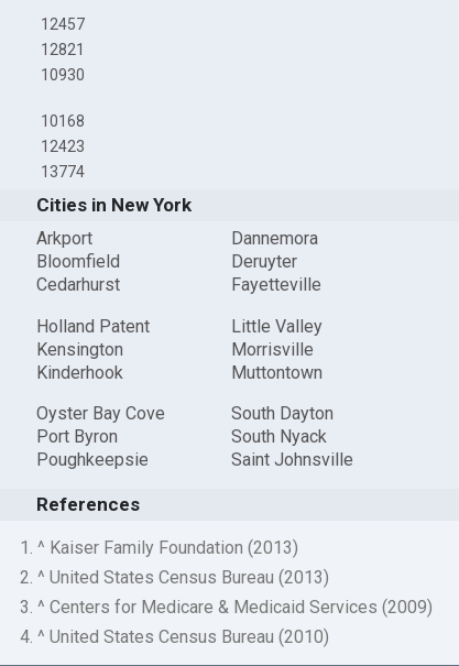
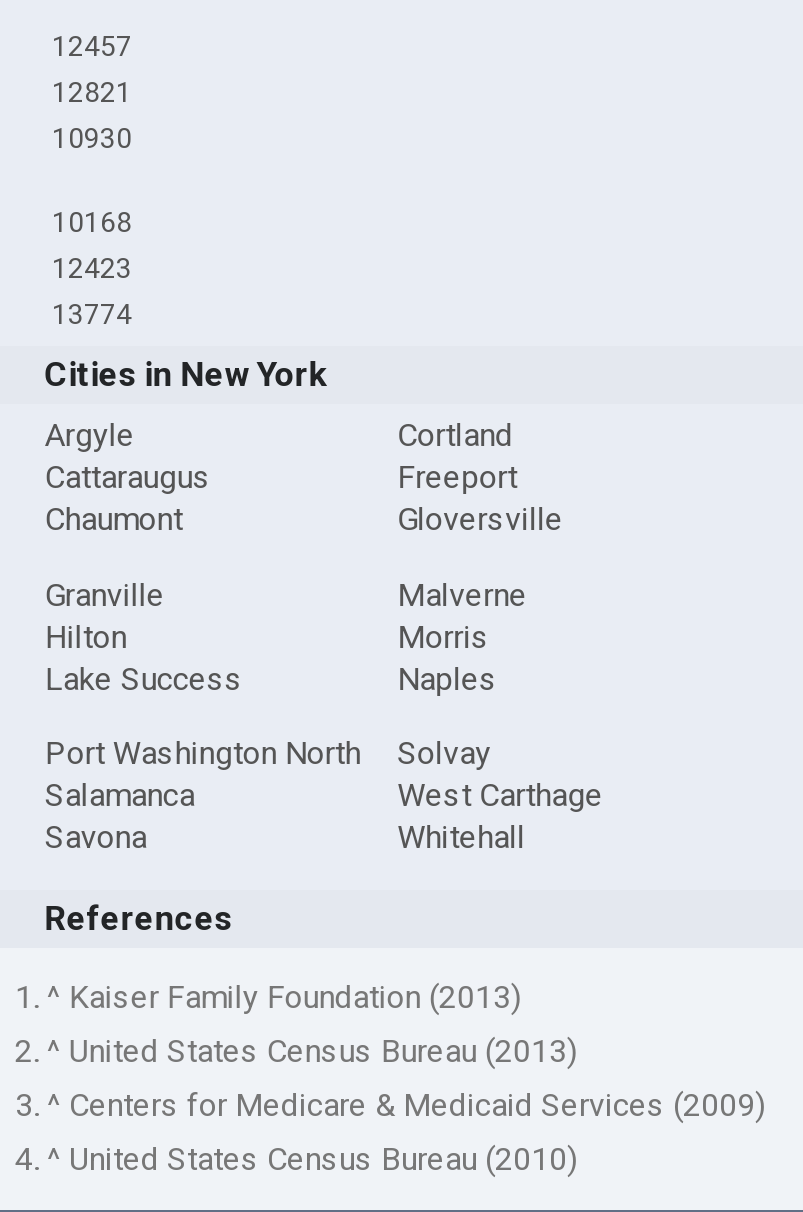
[37,228,120,295] Arkport | Bloomfield | Cedarhurst -> [45,417,211,539] Argyle | Cattaraugus | Chaumont
[231,228,321,295] Dannemora | Deruyter | Fayetteville -> [397,417,563,539] Cortland | Freeport | Gloversville
[37,316,150,383] Holland Patent | Kensington | Kinderhook -> [45,576,243,698] Granville | Hilton | Lake Success
[231,316,322,383] Little Valley | Morrisville | Muttontown -> [397,576,527,698] Malverne | Morris | Naples
[37,403,165,470] Oyster Bay Cove | Port Byron | Poughkeepsie -> [45,735,361,857] Port Washington North | Salamanca | Savona
[231,403,353,470] South Dayton | South Nyack | Saint Johnsville -> [397,735,603,857] Solvay | West Carthage | Whitehall

